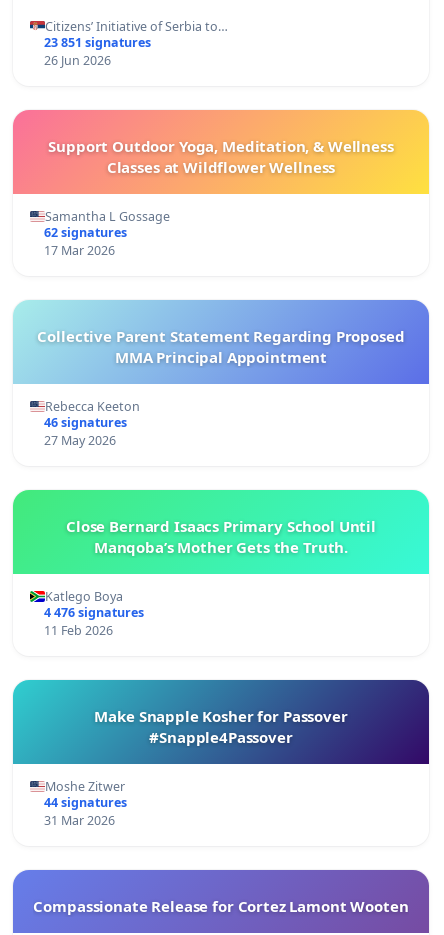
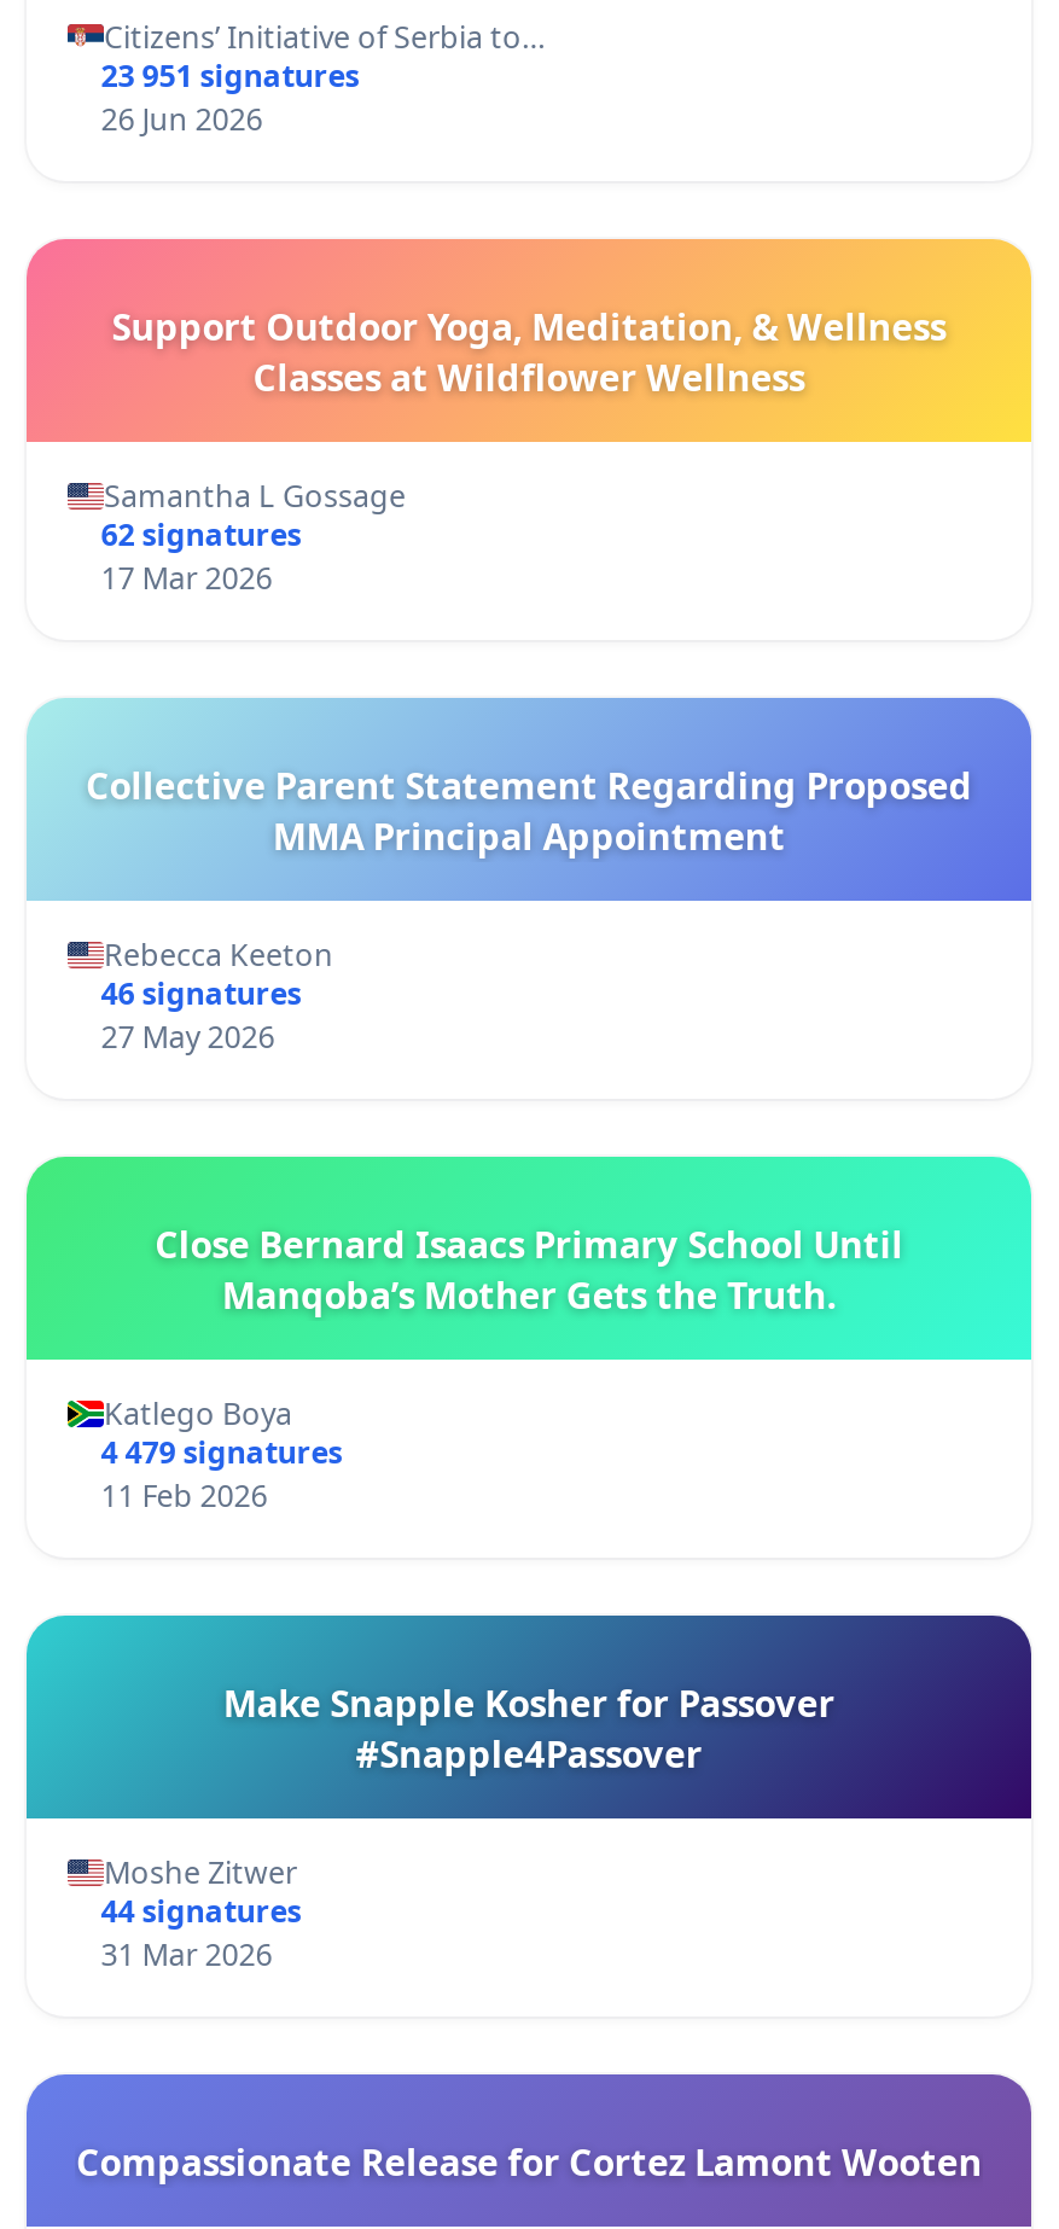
[44,33,151,50] 23 851 signatures -> [101,54,359,95] 23 951 signatures
[44,603,144,620] 4 476 signatures -> [101,1431,342,1472] 4 479 signatures

